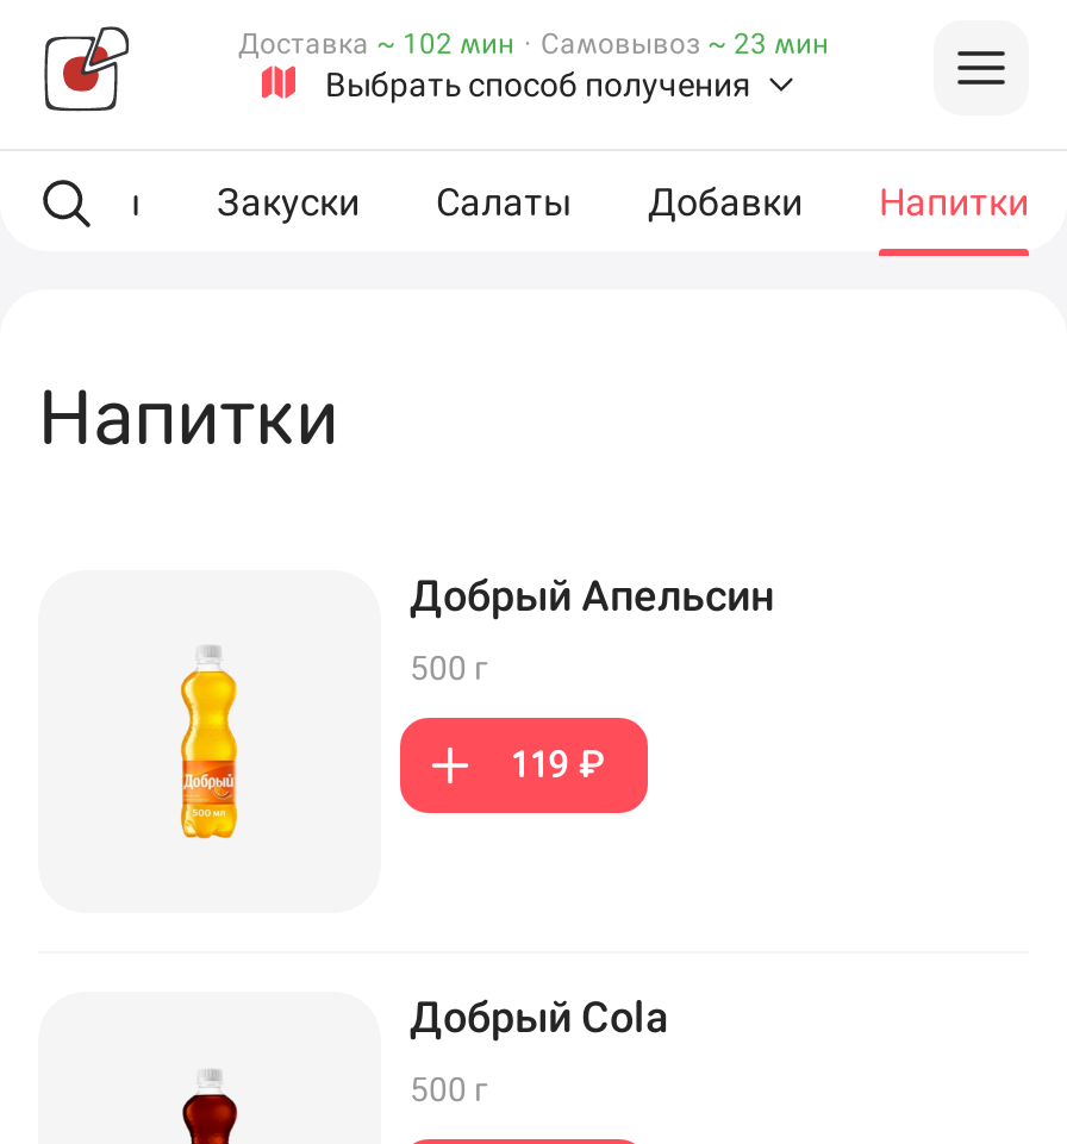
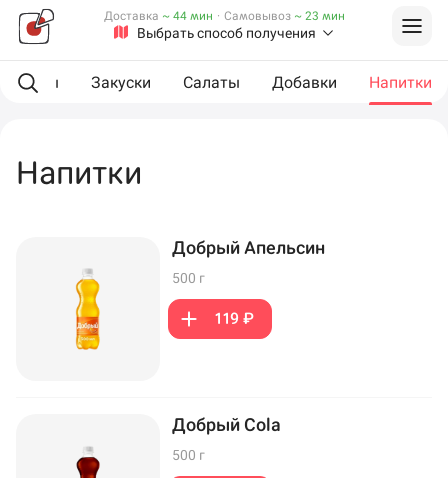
[238,27,829,61] Доставка ~ 102 мин · Самовывоз ~ 23 мин -> [103,9,344,23] Доставка ~ 44 мин · Самовывоз ~ 23 мин

